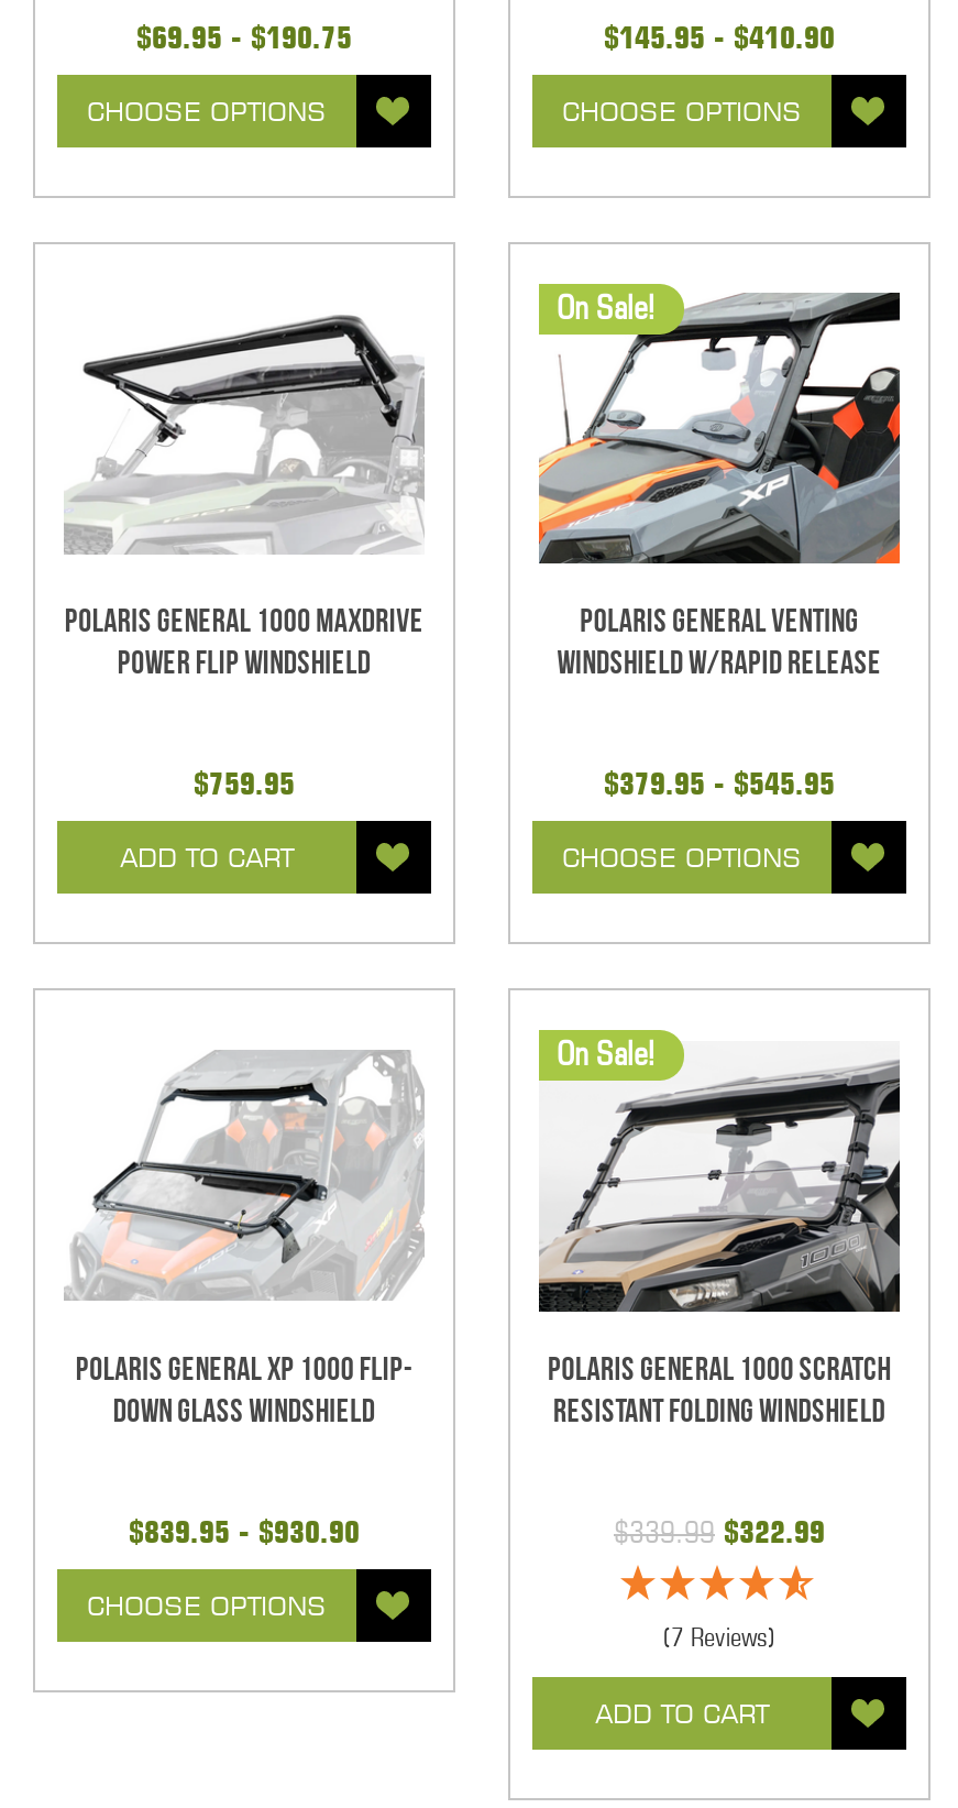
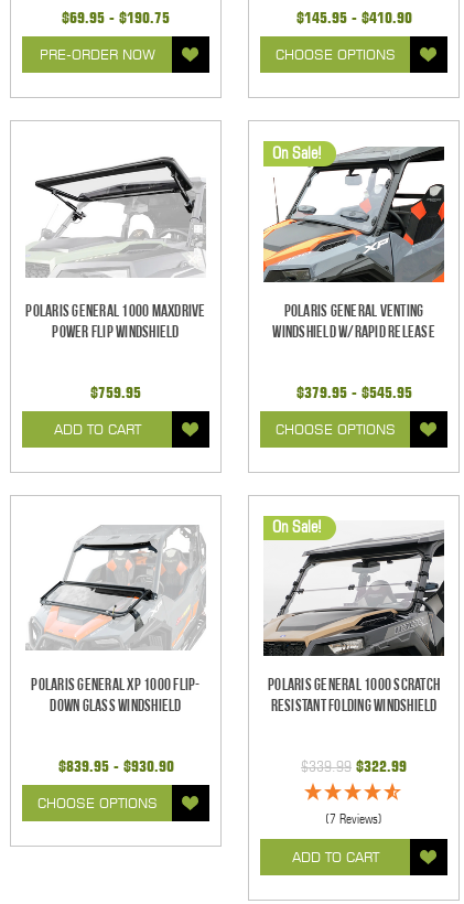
[87,96,327,129] CHOOSE OPTIONS -> [39,47,155,63] PRE-ORDER NOW

